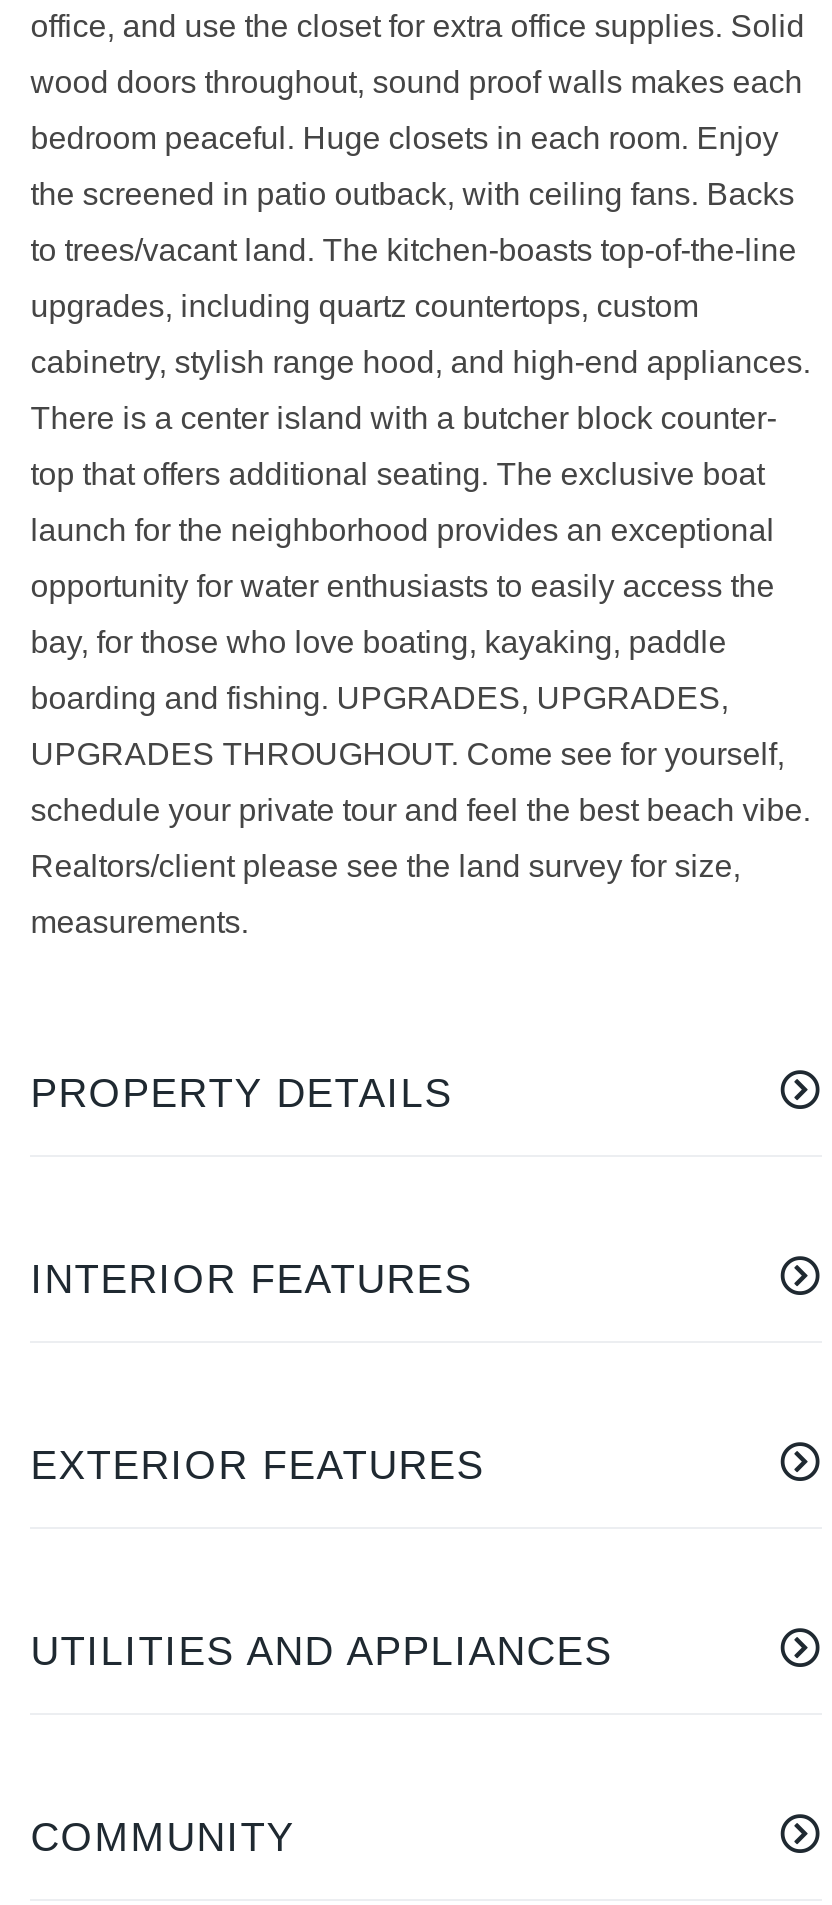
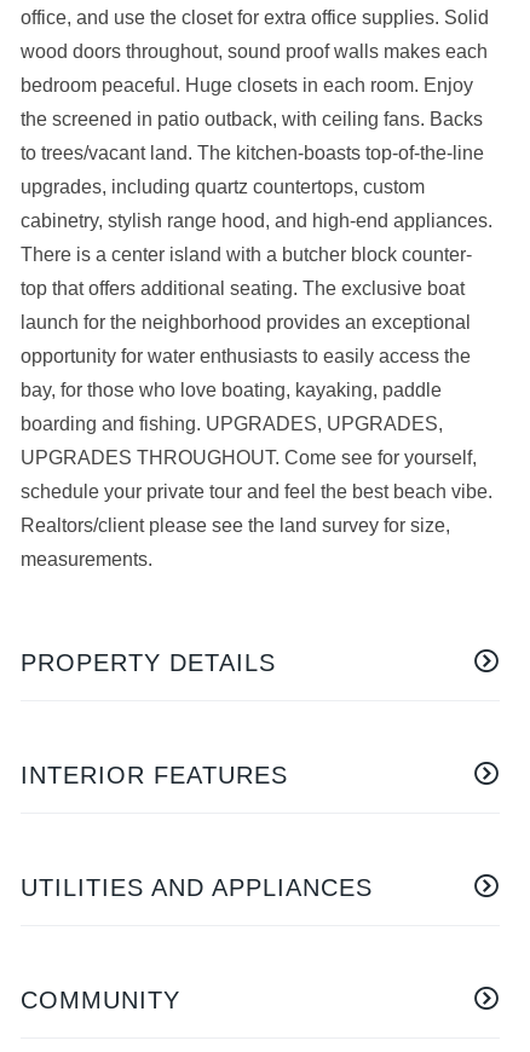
[30,1444,484,1488] EXTERIOR FEATURES -> none

